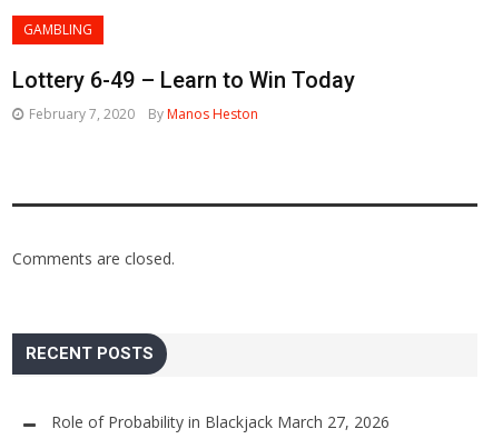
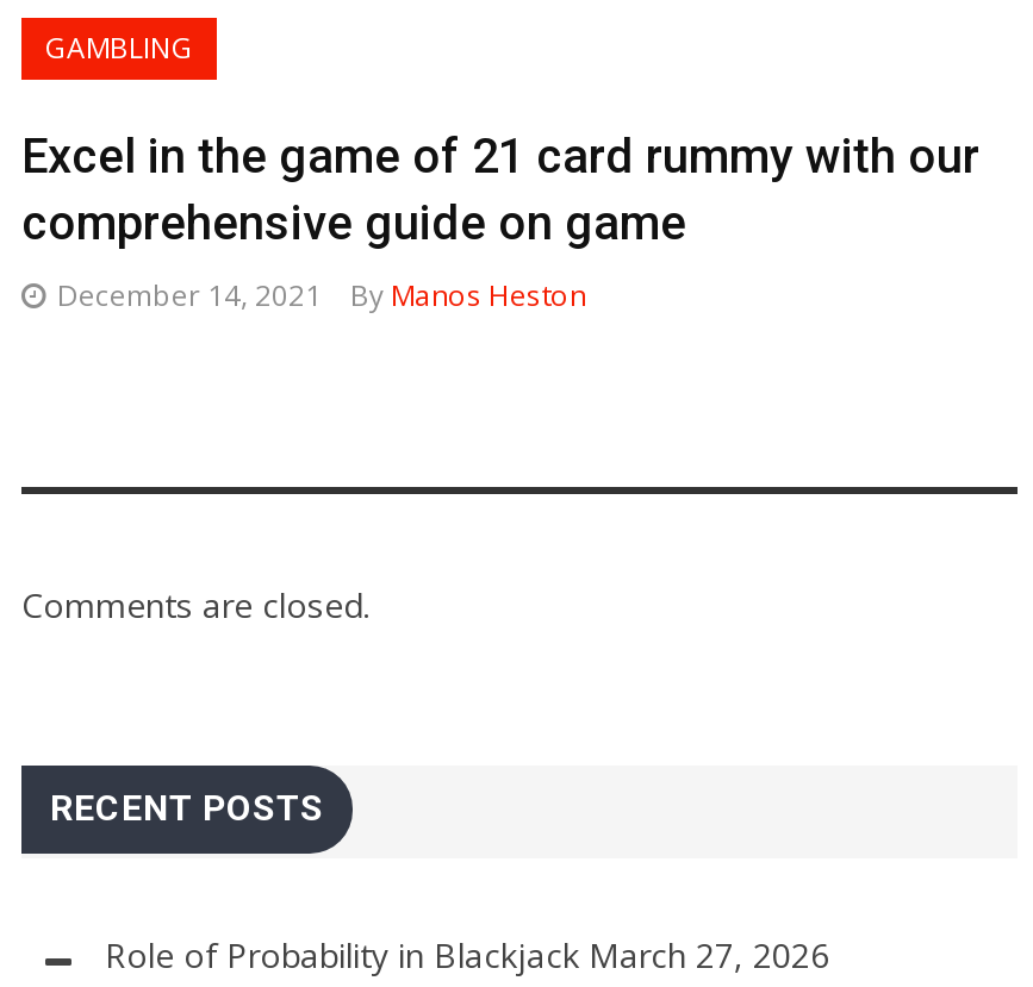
[12,66,355,123] Lottery 6-49 – Learn to Win Today | February 7, 2020 -> [21,126,979,315] Excel in the game of 21 card rummy with our | comprehensive guide on game | December 14, 2021

